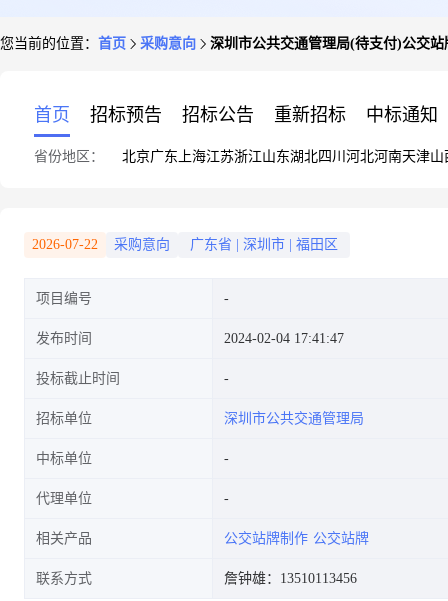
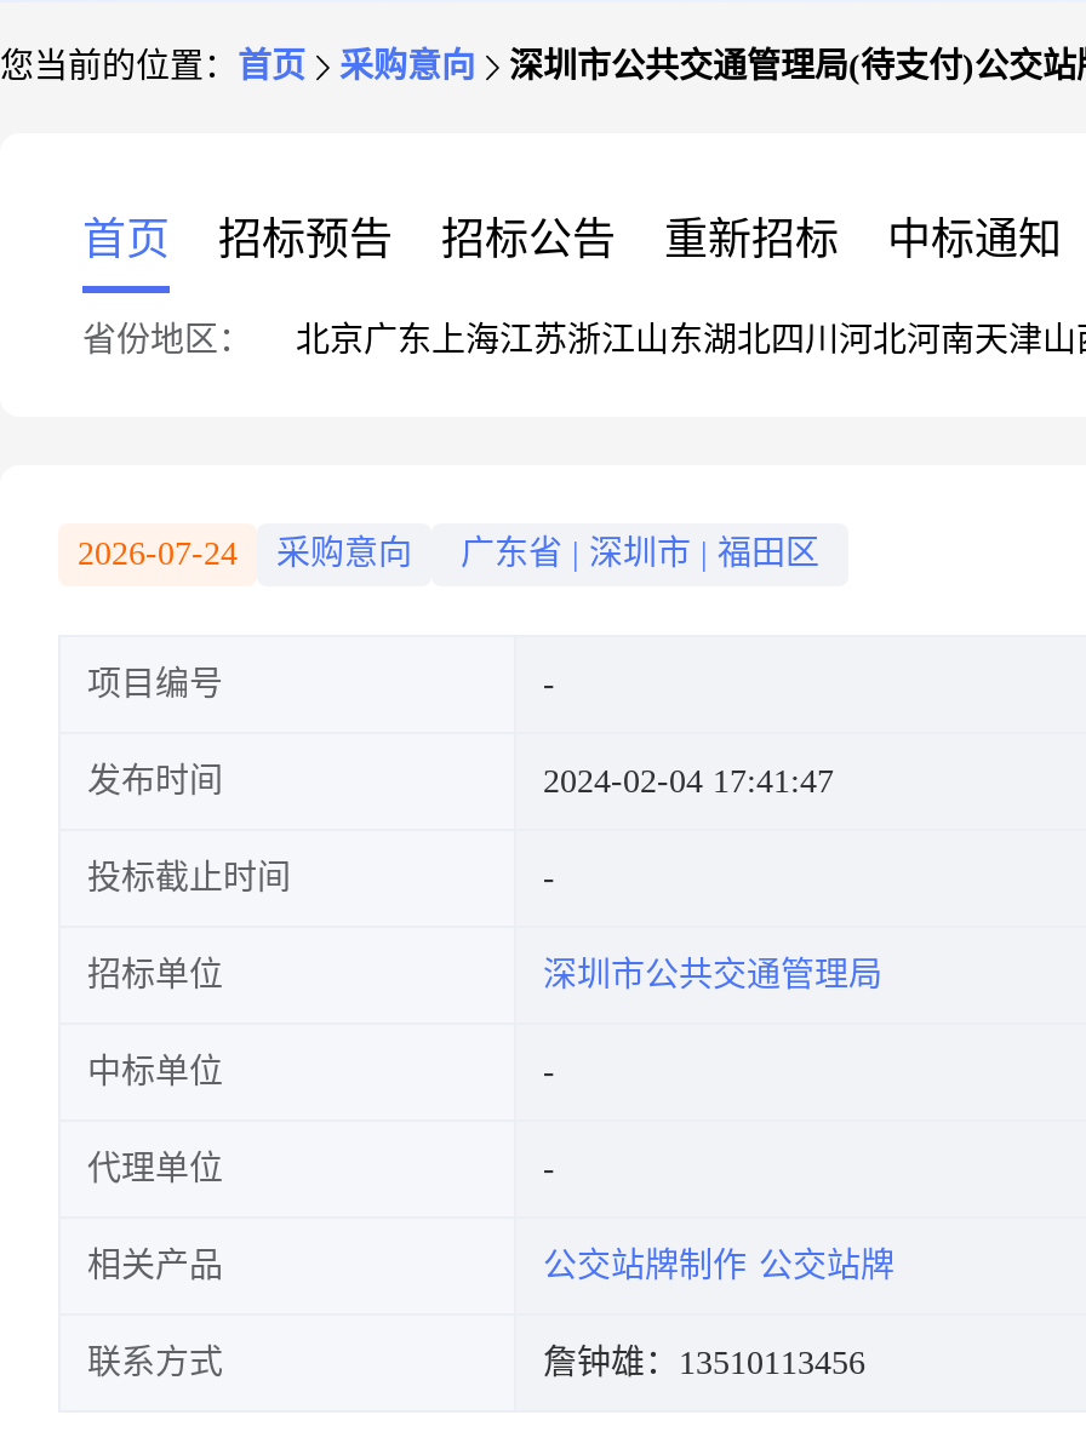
[32,237,98,252] 2026-07-22 -> [78,535,238,572] 2026-07-24

